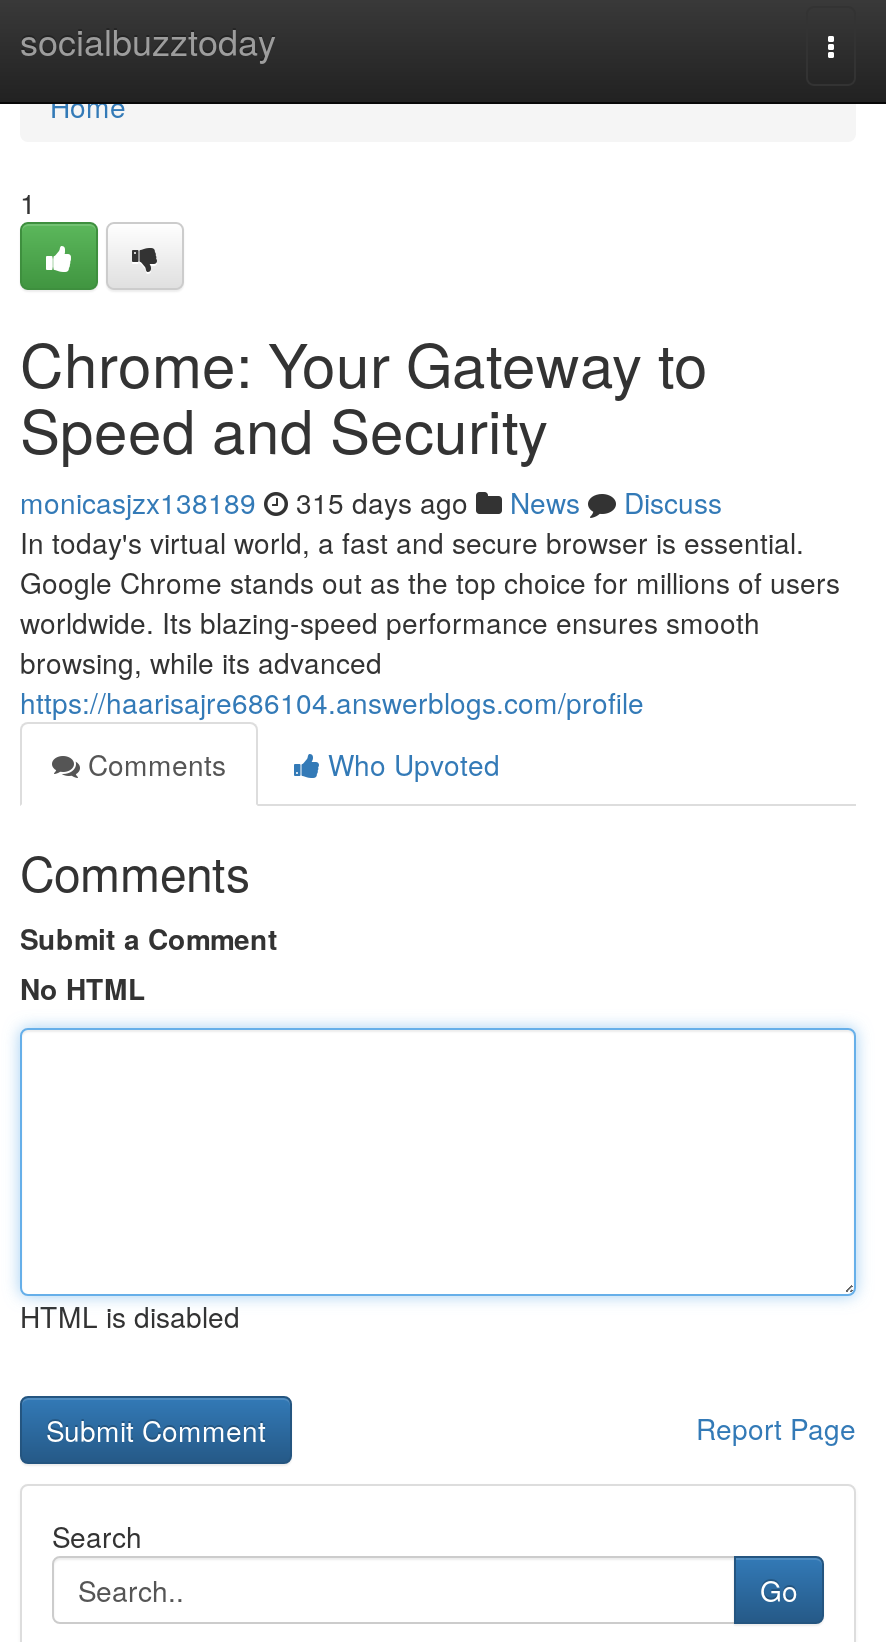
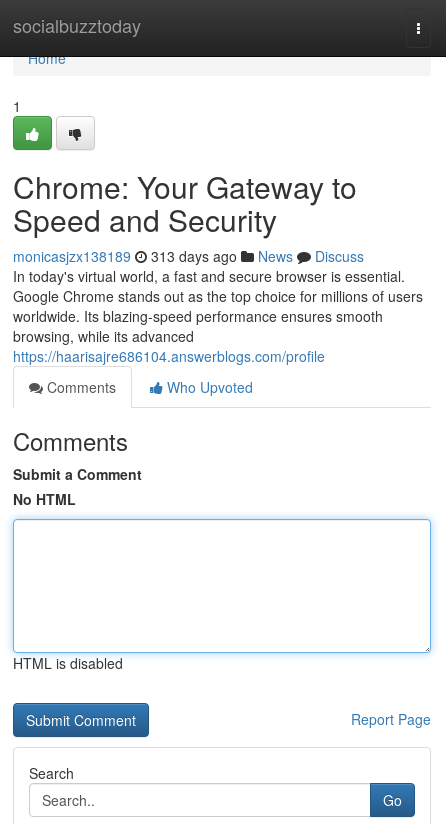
[20,482,722,522] monicasjzx138189 315 days ago News Discuss -> [13,246,364,266] monicasjzx138189 313 days ago News Discuss

